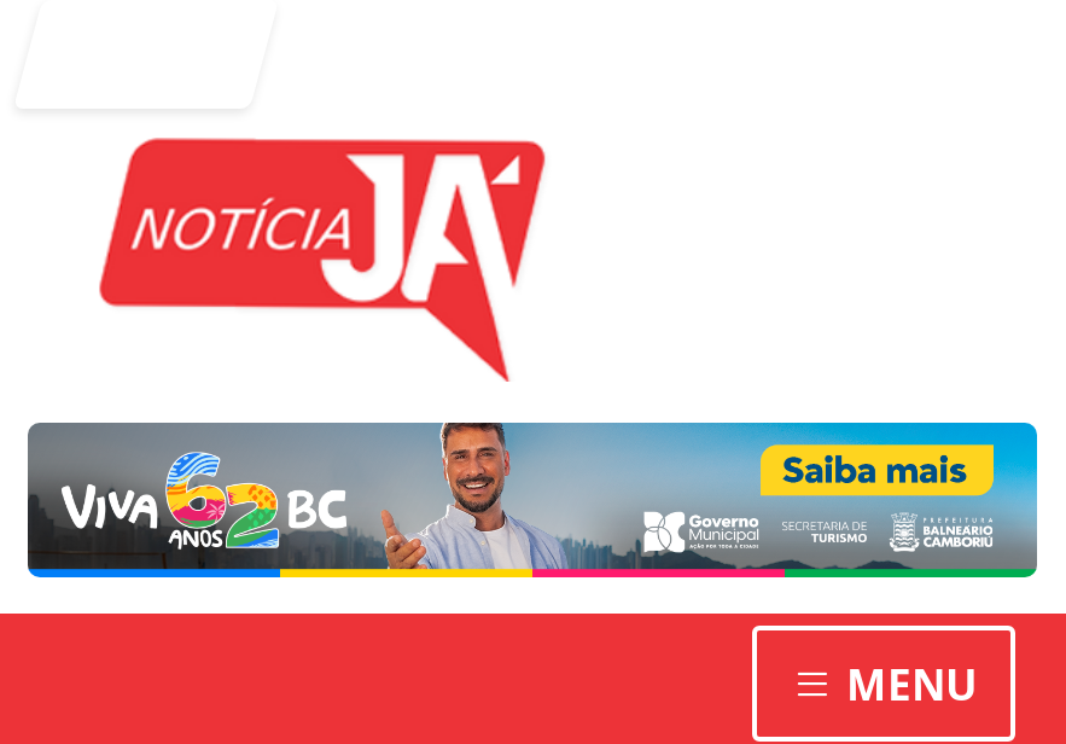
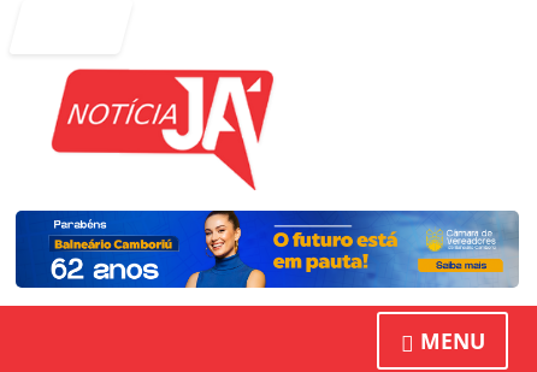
[25,420,1039,580] [image] -> [14,209,519,289] [image]

